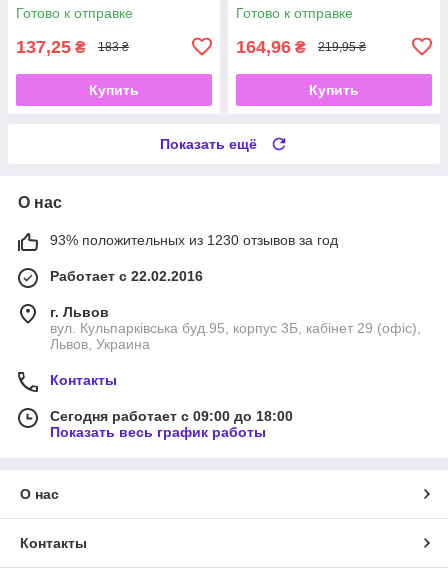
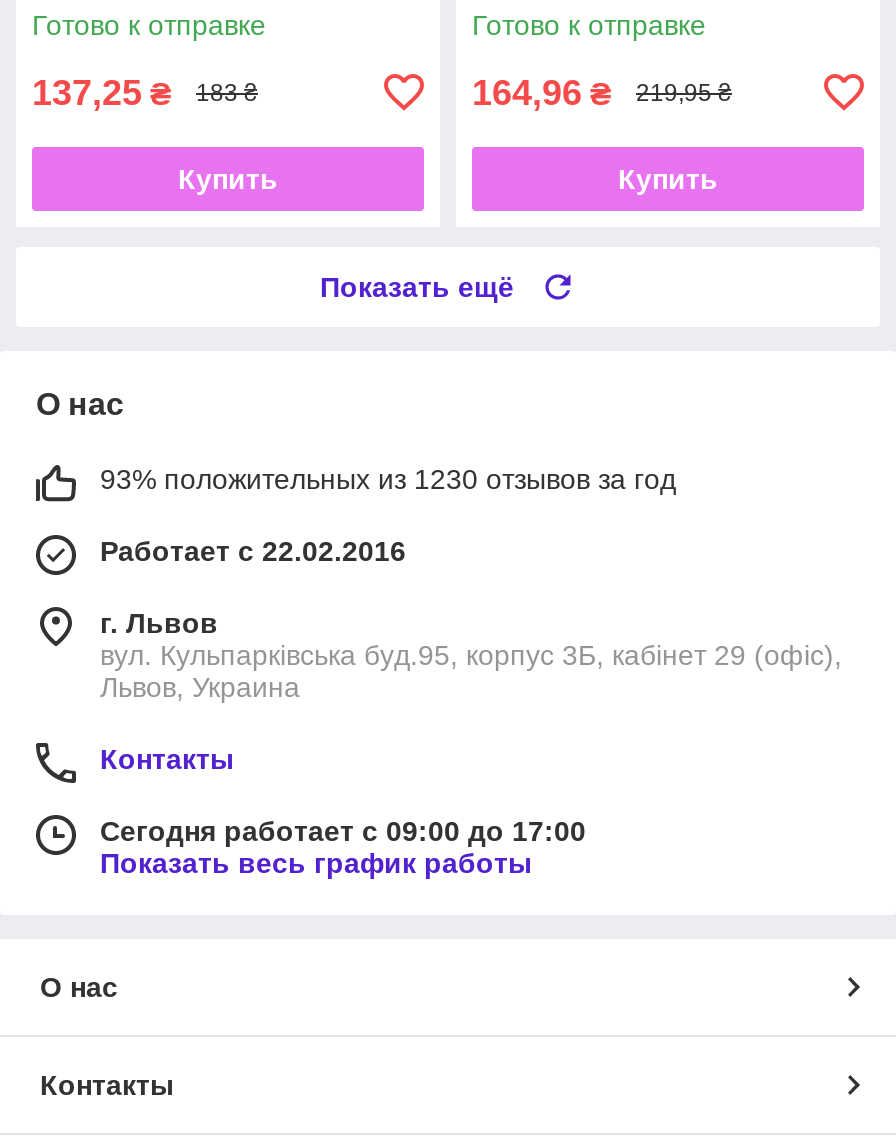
[50,408,293,424] Сегодня работает с 09:00 до 18:00 -> [100,814,586,846] Сегодня работает с 09:00 до 17:00

